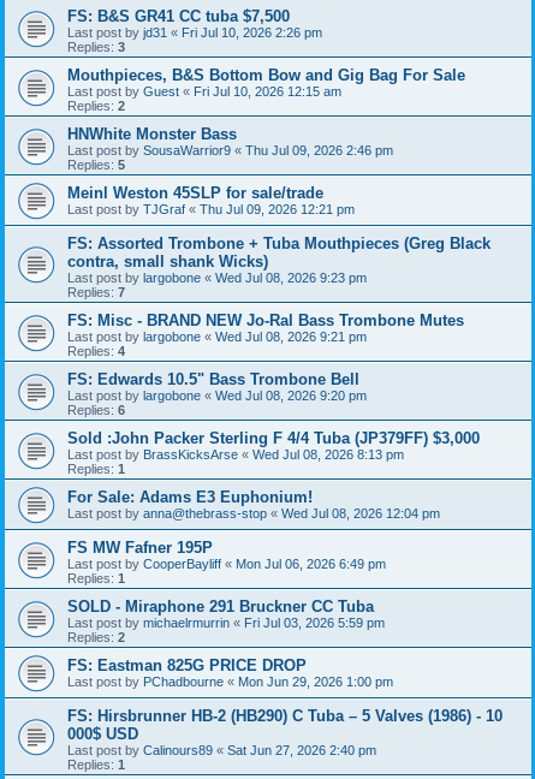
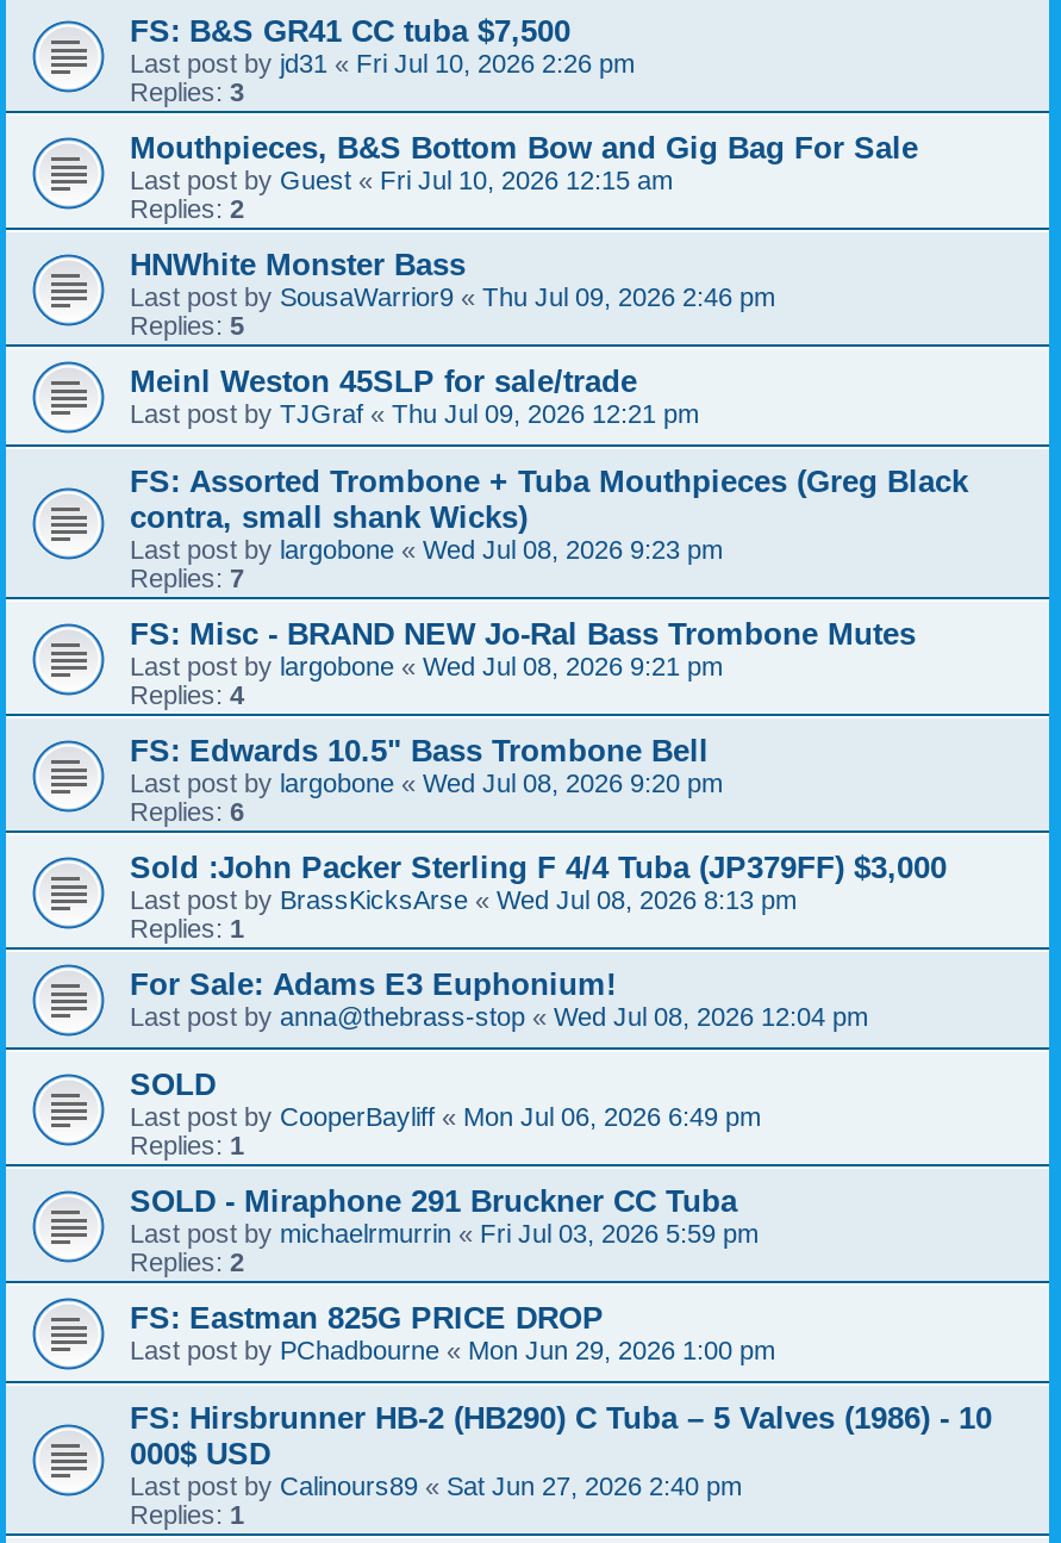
[67,538,213,556] FS MW Fafner 195P -> [130,1065,216,1101] SOLD

